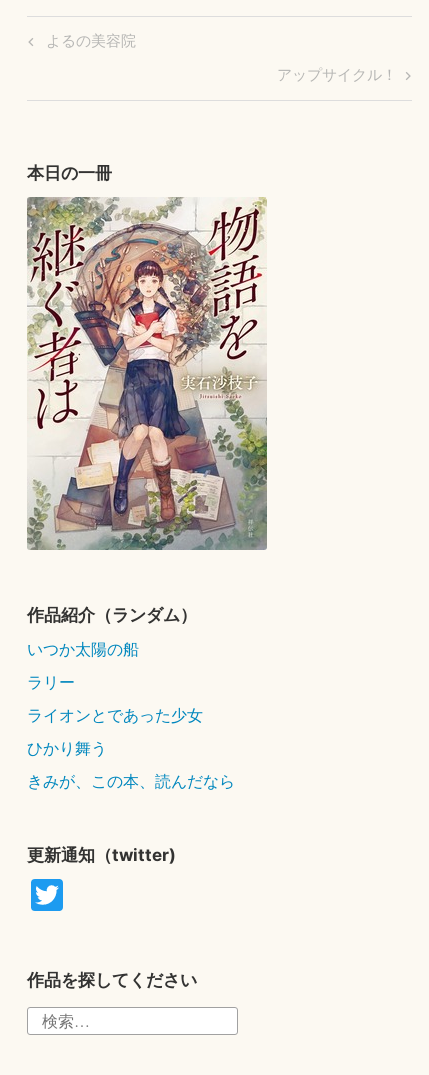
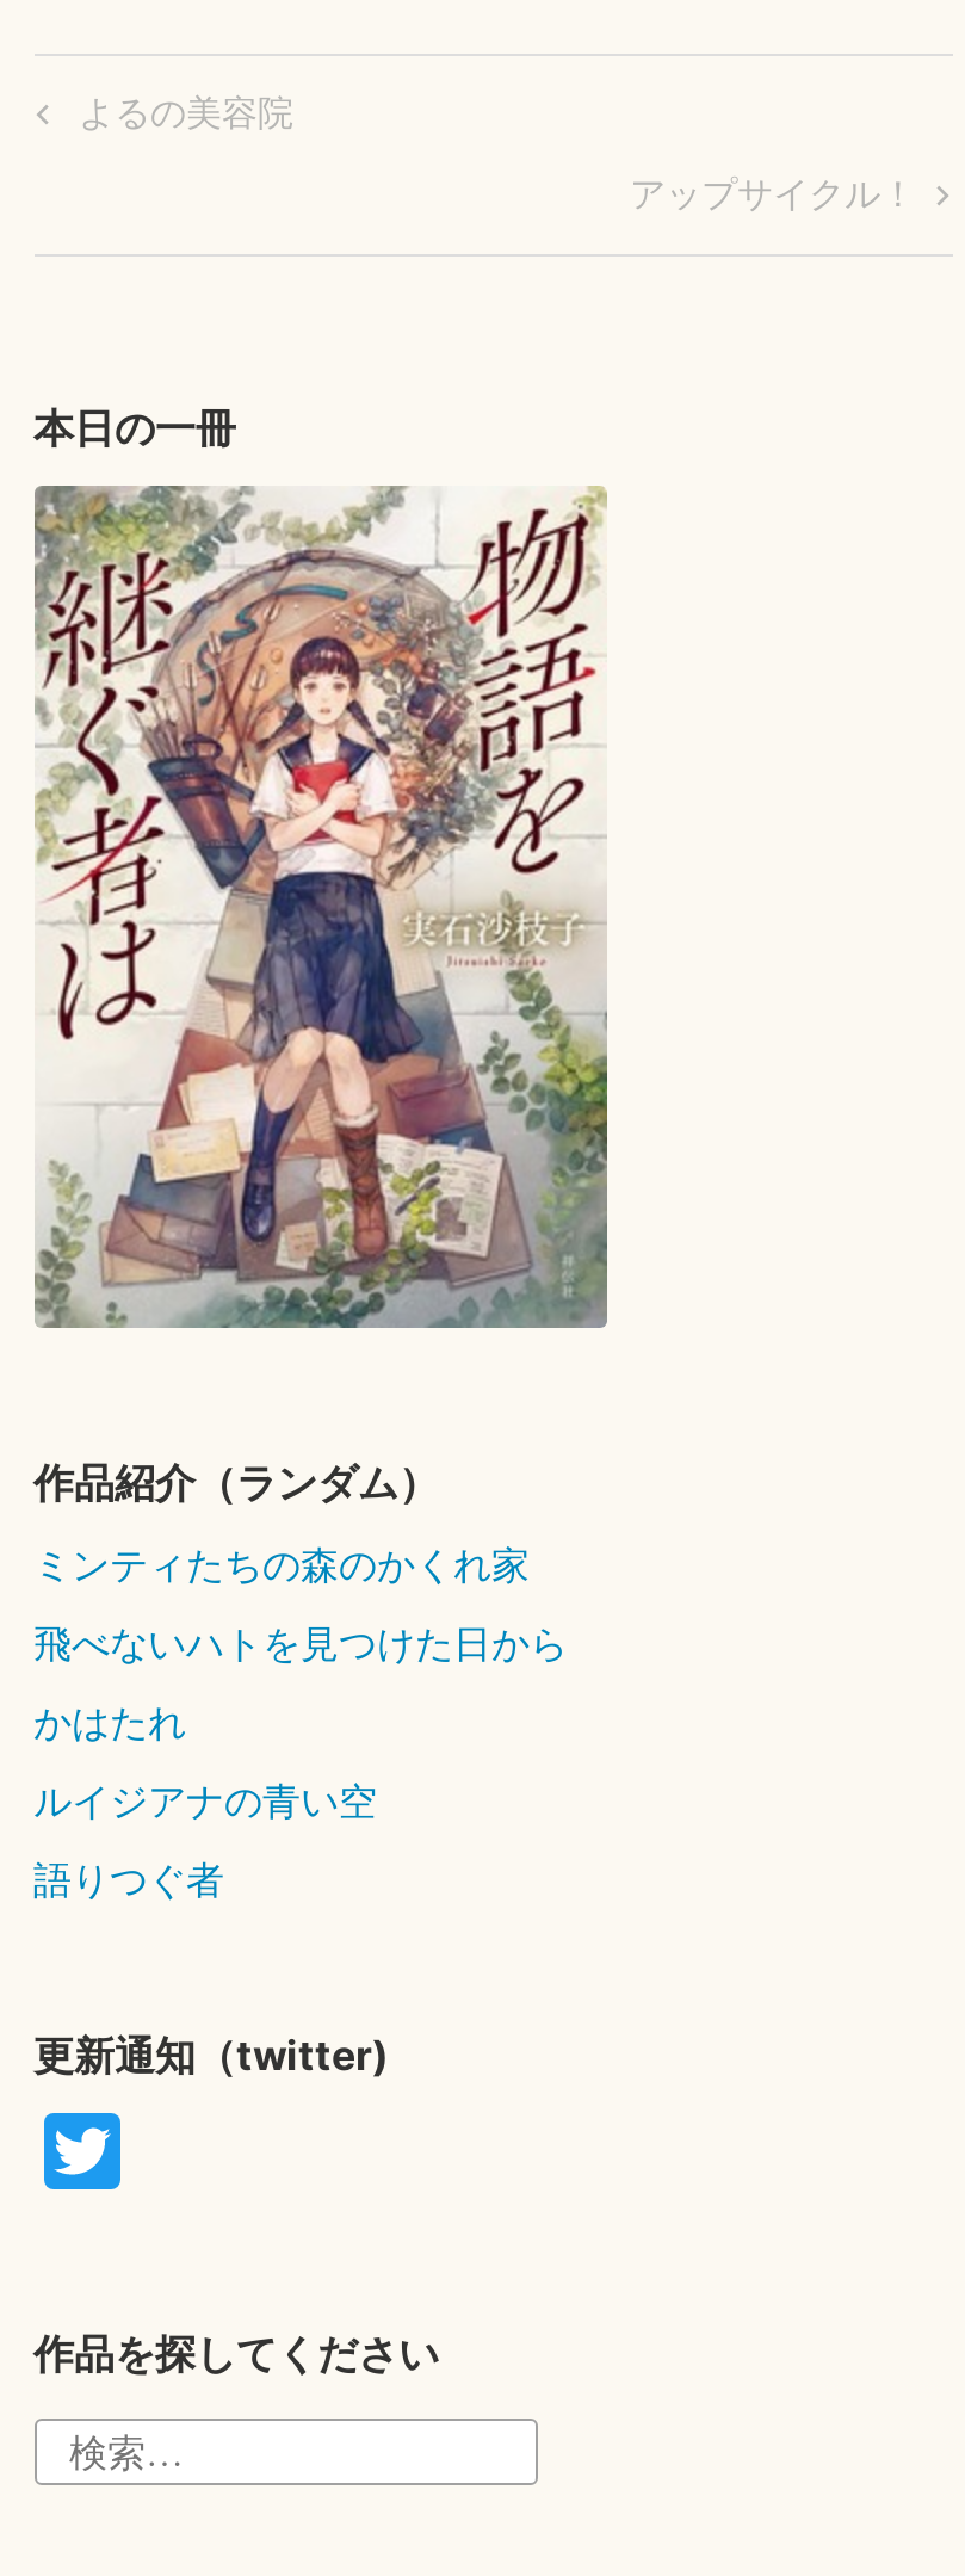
[26,638,138,659] いつか太陽の船 -> [33,1538,530,1589] ミンティたちの森のかくれ家
[26,671,74,692] ラリー -> [33,1617,568,1667] 飛べないハトを見つけた日から
[26,704,202,725] ライオンとであった少女 -> [33,1696,186,1746] かはたれ
[26,737,106,758] ひかり舞う -> [33,1775,377,1825] ルイジアナの青い空
[26,770,234,791] きみが、この本、読んだなら -> [33,1853,224,1904] 語りつぐ者

